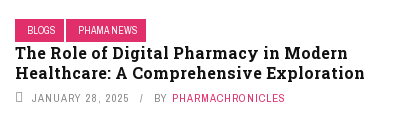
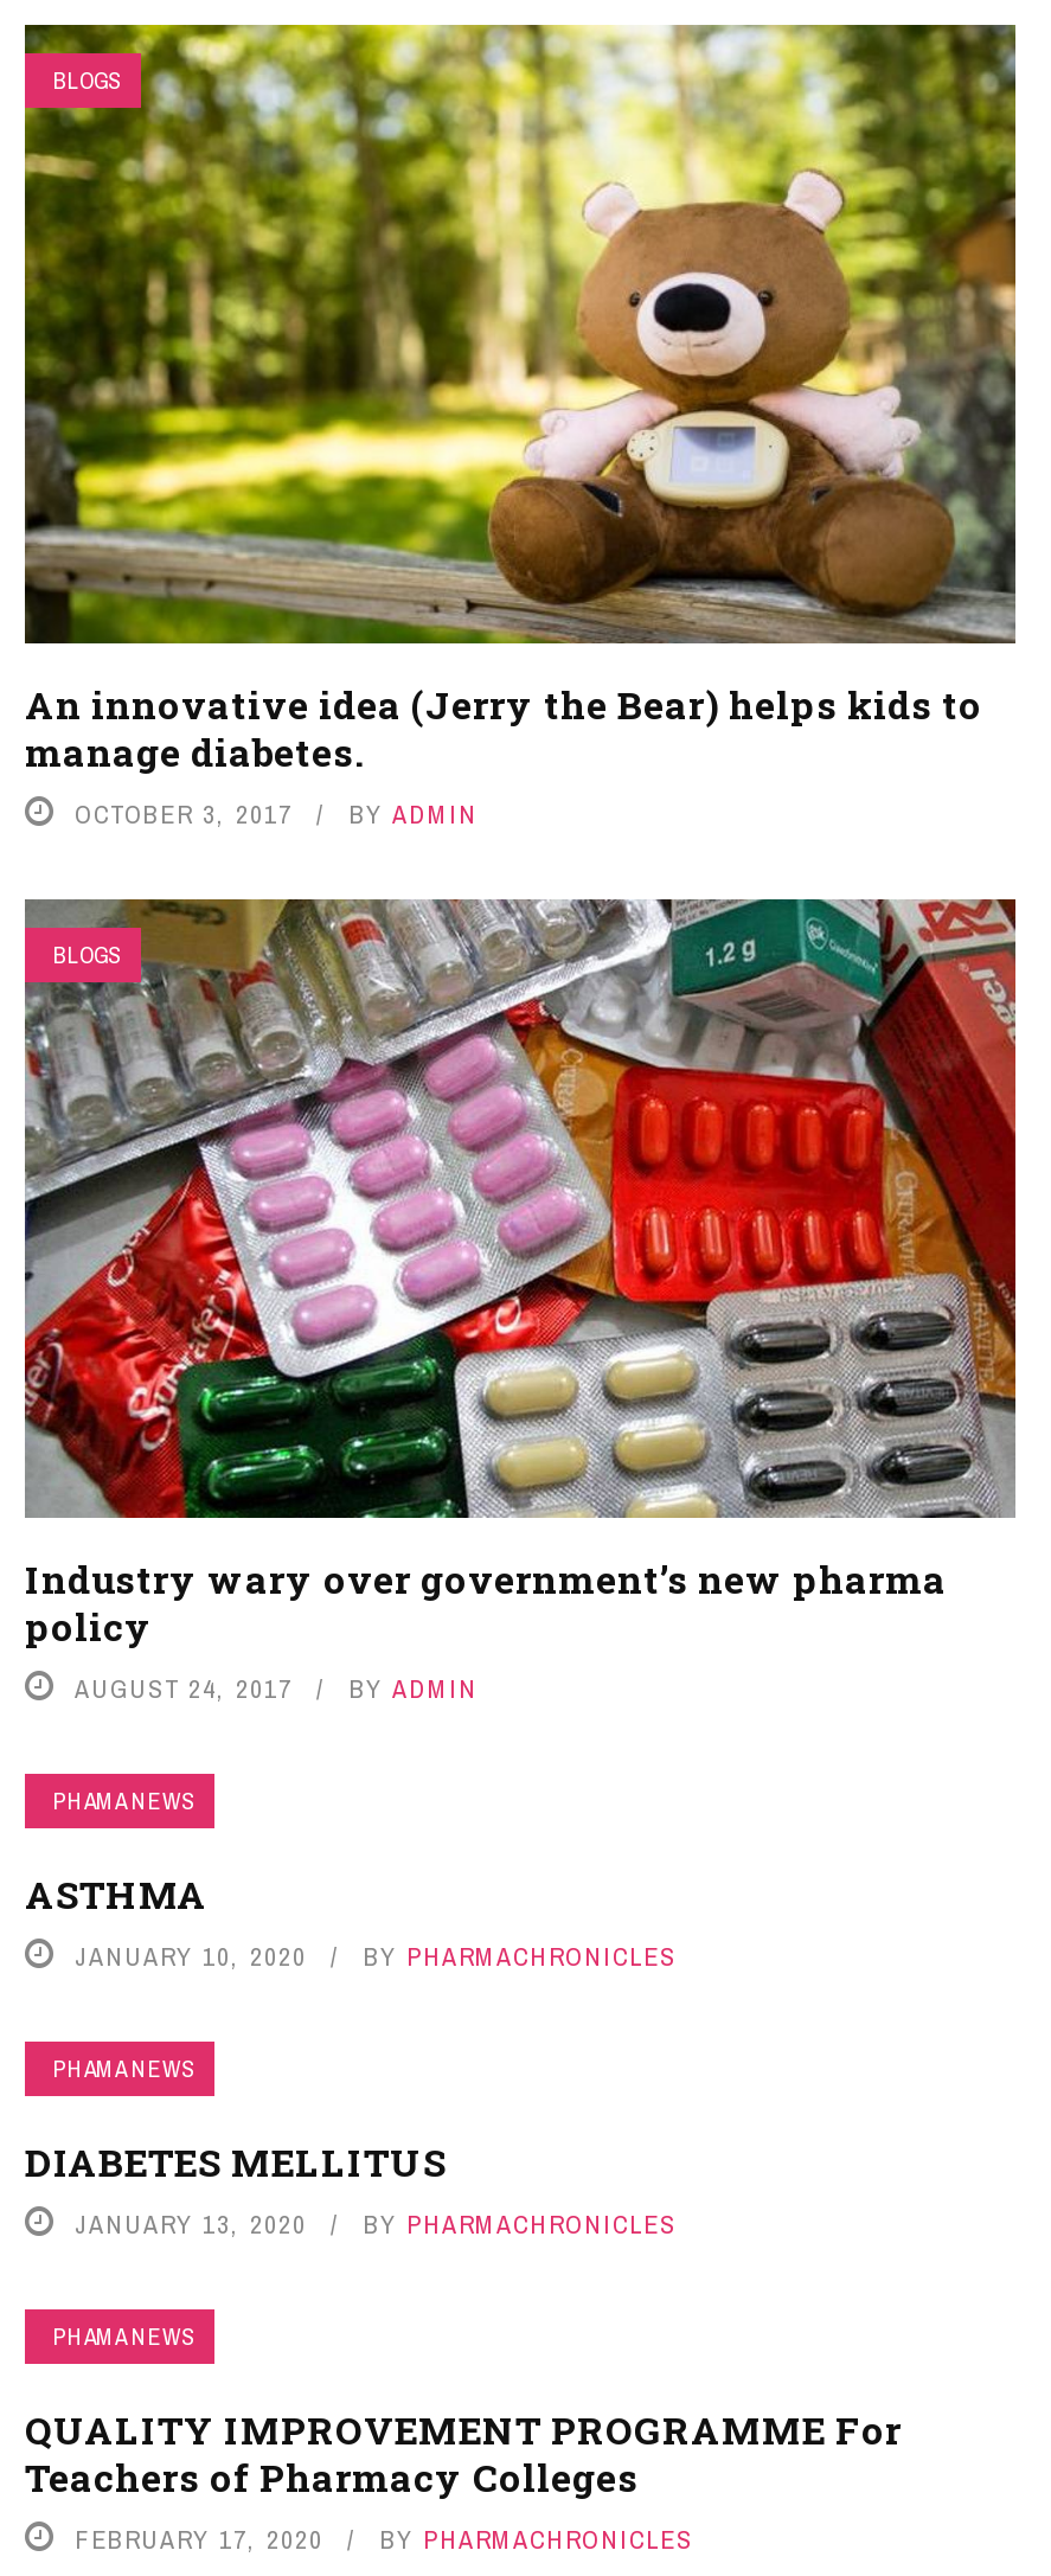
none -> [23,23,1018,831] [image] | An innovative idea (Jerry the Bear) helps kids to | manage diabetes. | OCTOBER 3, 2017 | BY ADMIN
none -> [23,897,1018,1520] [image] | BLOGS
none -> [25,1554,947,1705] Industry wary over government’s new pharma | policy | AUGUST 24, 2017 | BY ADMIN
[15,42,365,105] The Role of Digital Pharmacy in Modern | Healthcare: A Comprehensive Exploration | JANUARY 28, 2025 -> [25,1869,902,2556] ASTHMA | JANUARY 10, 2020 | BY PHARMACHRONICLES | PHAMA NEWS | DIABETES MELLITUS | JANUARY 13, 2020 | BY PHARMACHRONICLES | PHAMA NEWS | QUALITY IMPROVEMENT PROGRAMME For | Teachers of Pharmacy Colleges | FEBRUARY 17, 2020

